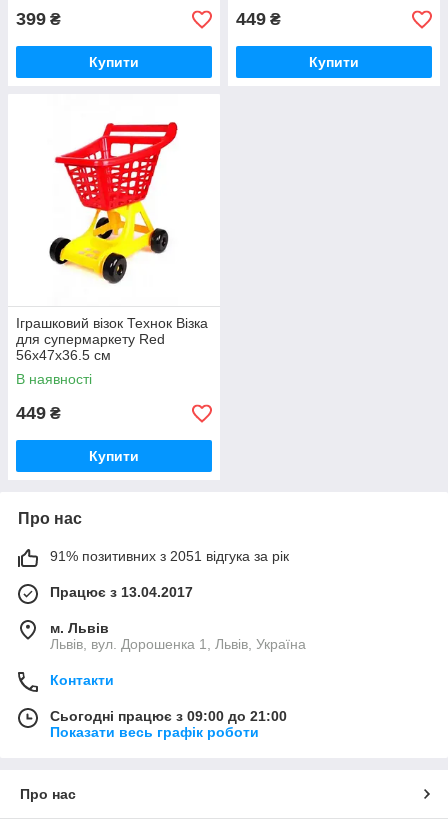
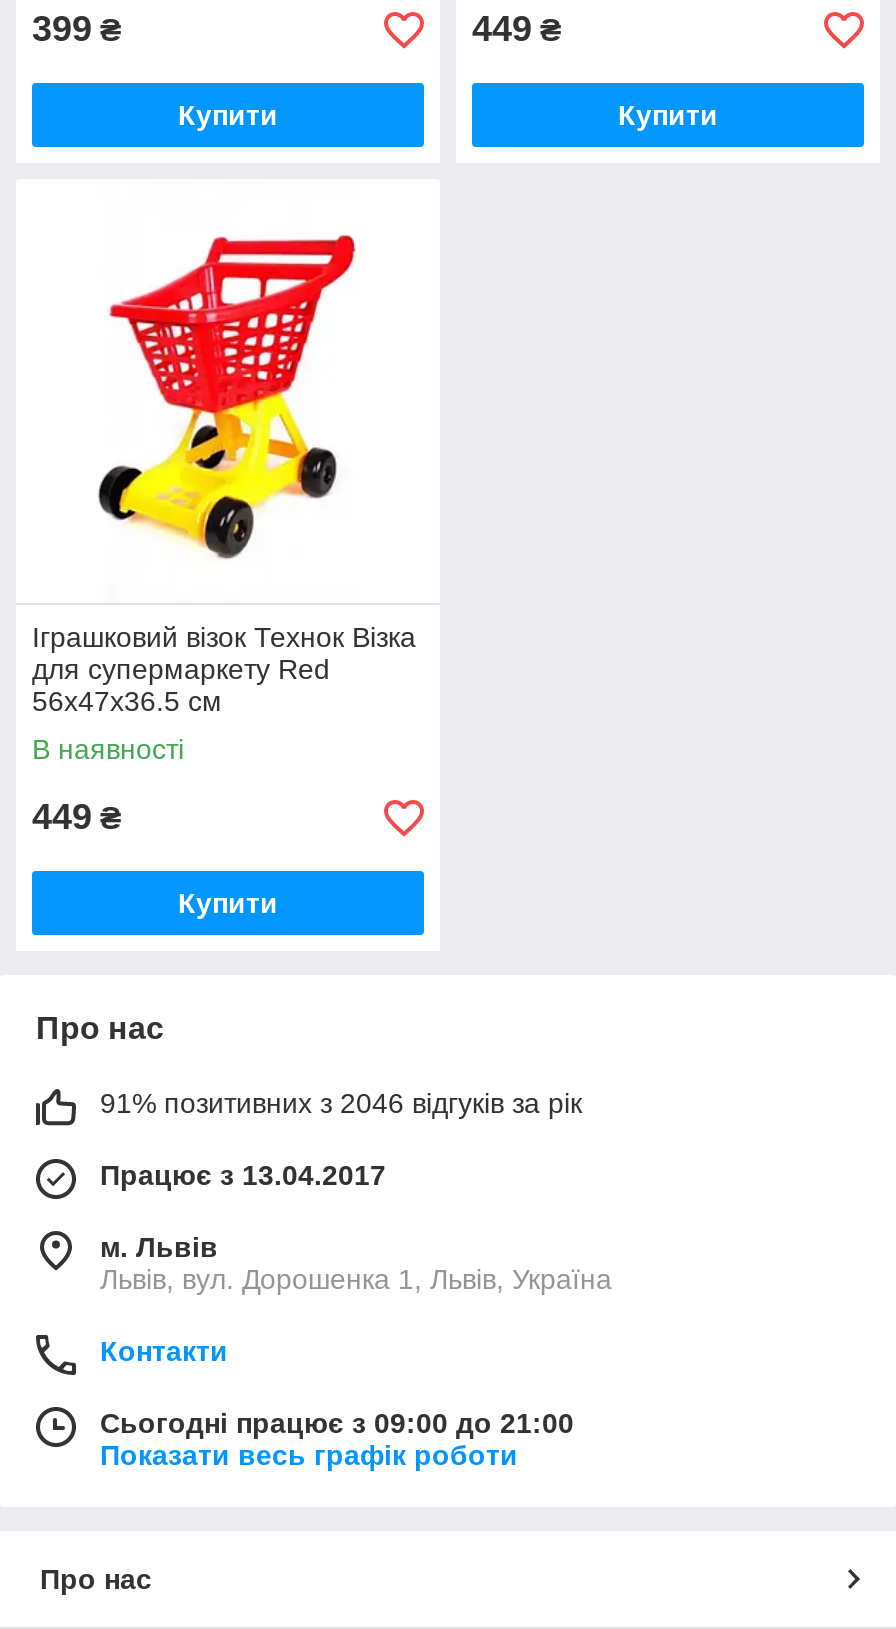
[50,548,289,564] 91% позитивних з 2051 відгука за рік -> [100,1087,582,1119] 91% позитивних з 2046 відгуків за рік

